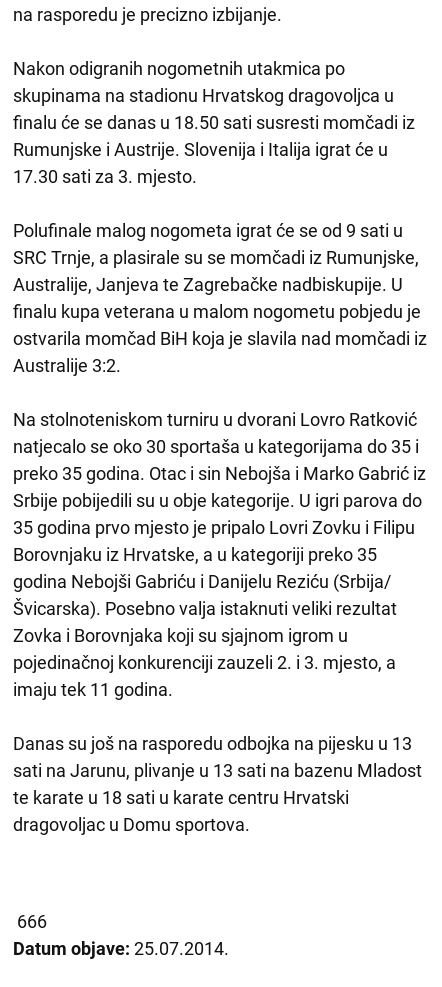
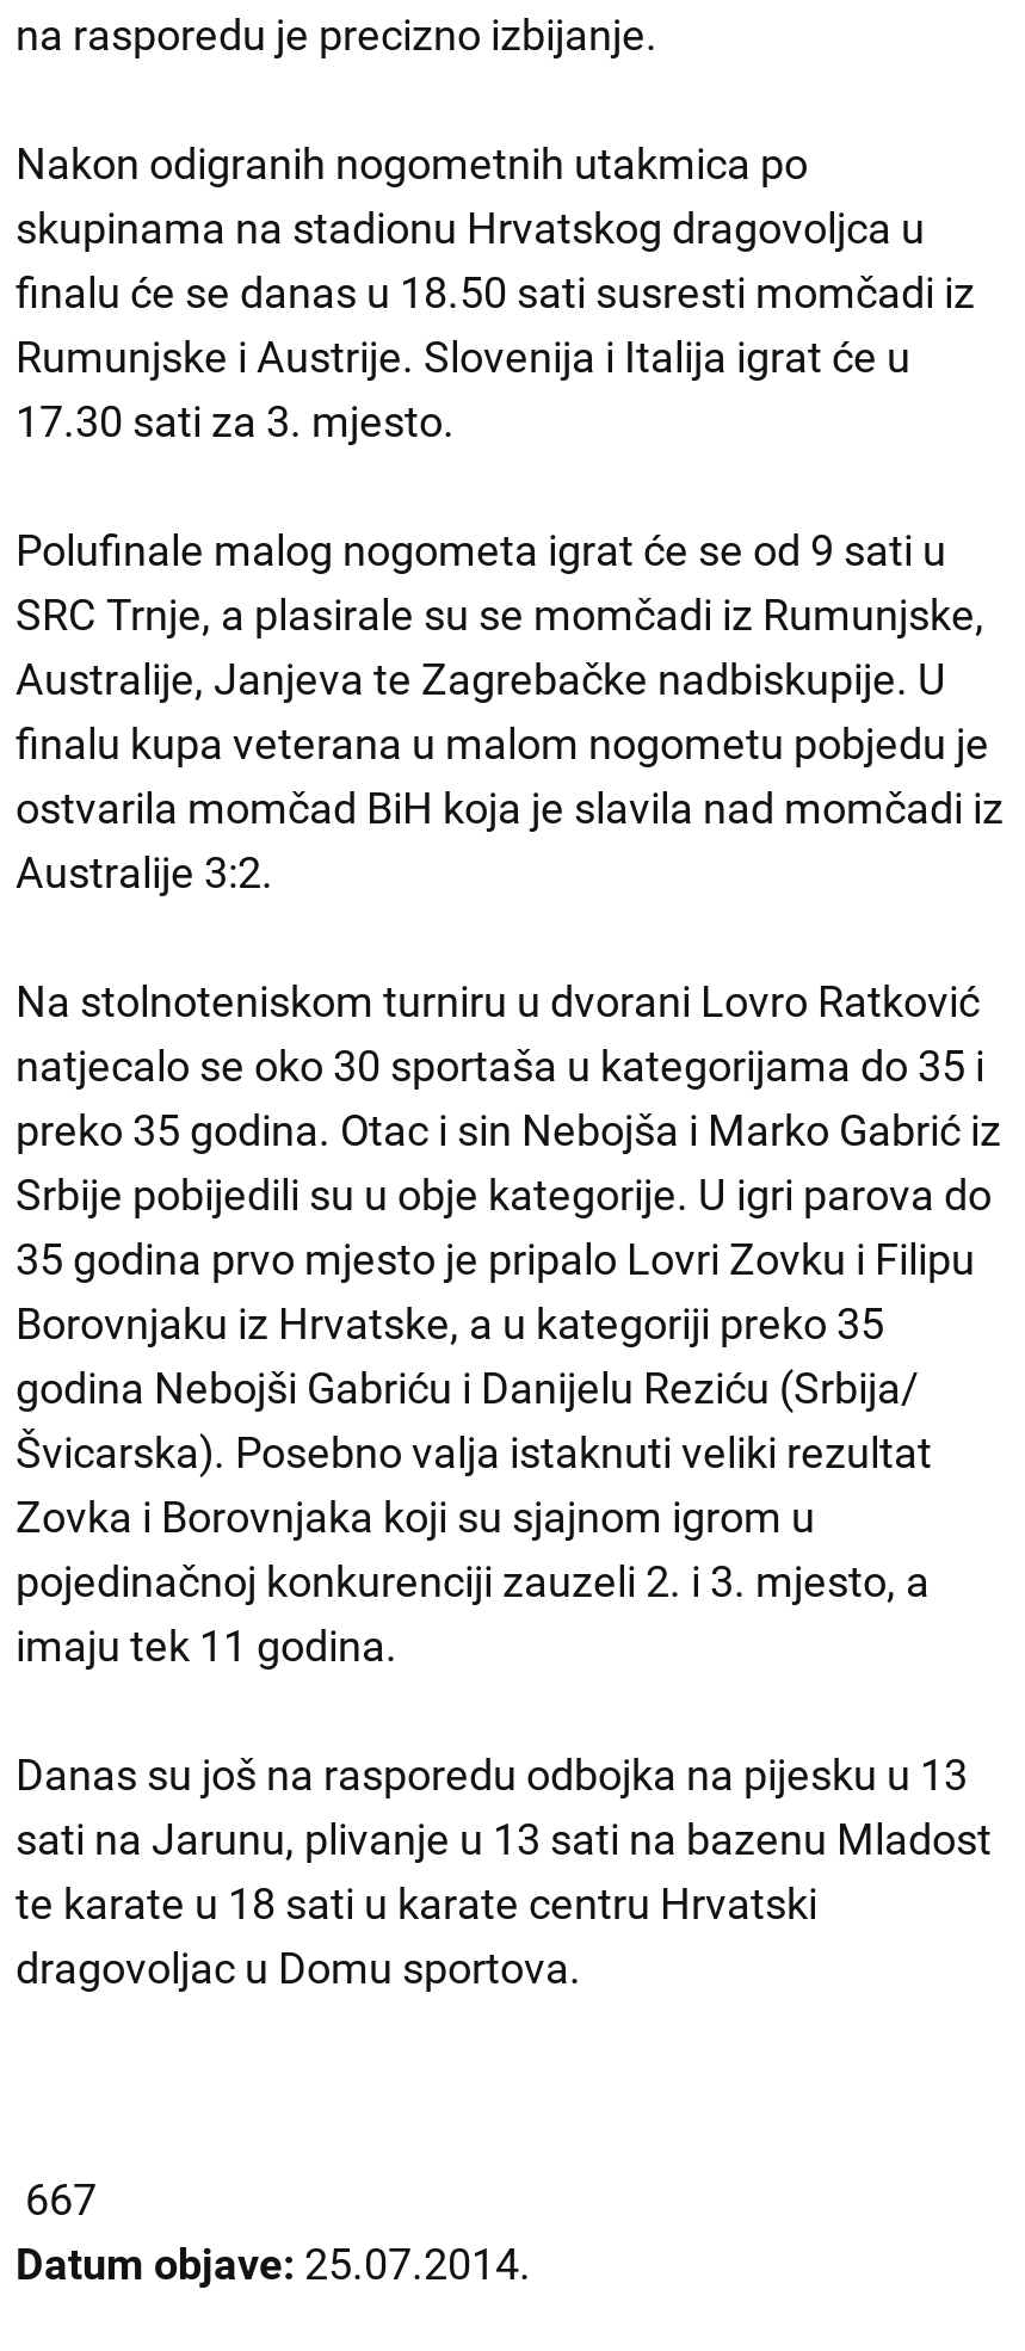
[17,911,47,932] 666 -> [25,2174,97,2224] 667

